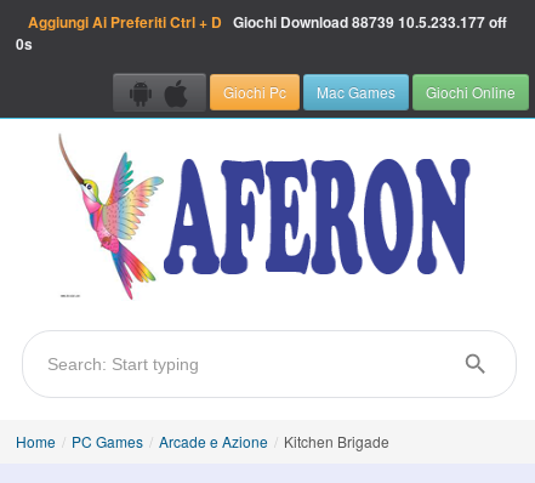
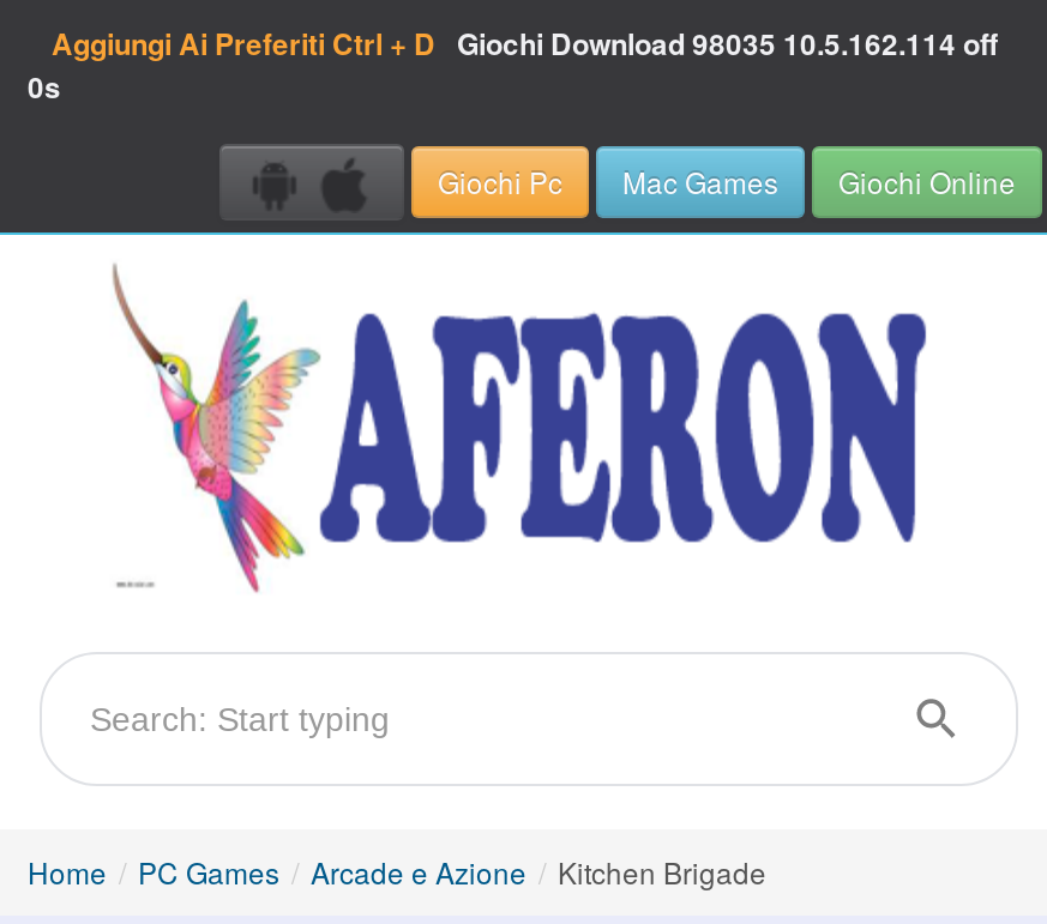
[28,11,507,33] Aggiungi Ai Preferiti Ctrl + D Giochi Download 88739 10.5.233.177 off -> [52,22,999,65] Aggiungi Ai Preferiti Ctrl + D Giochi Download 98035 10.5.162.114 off

